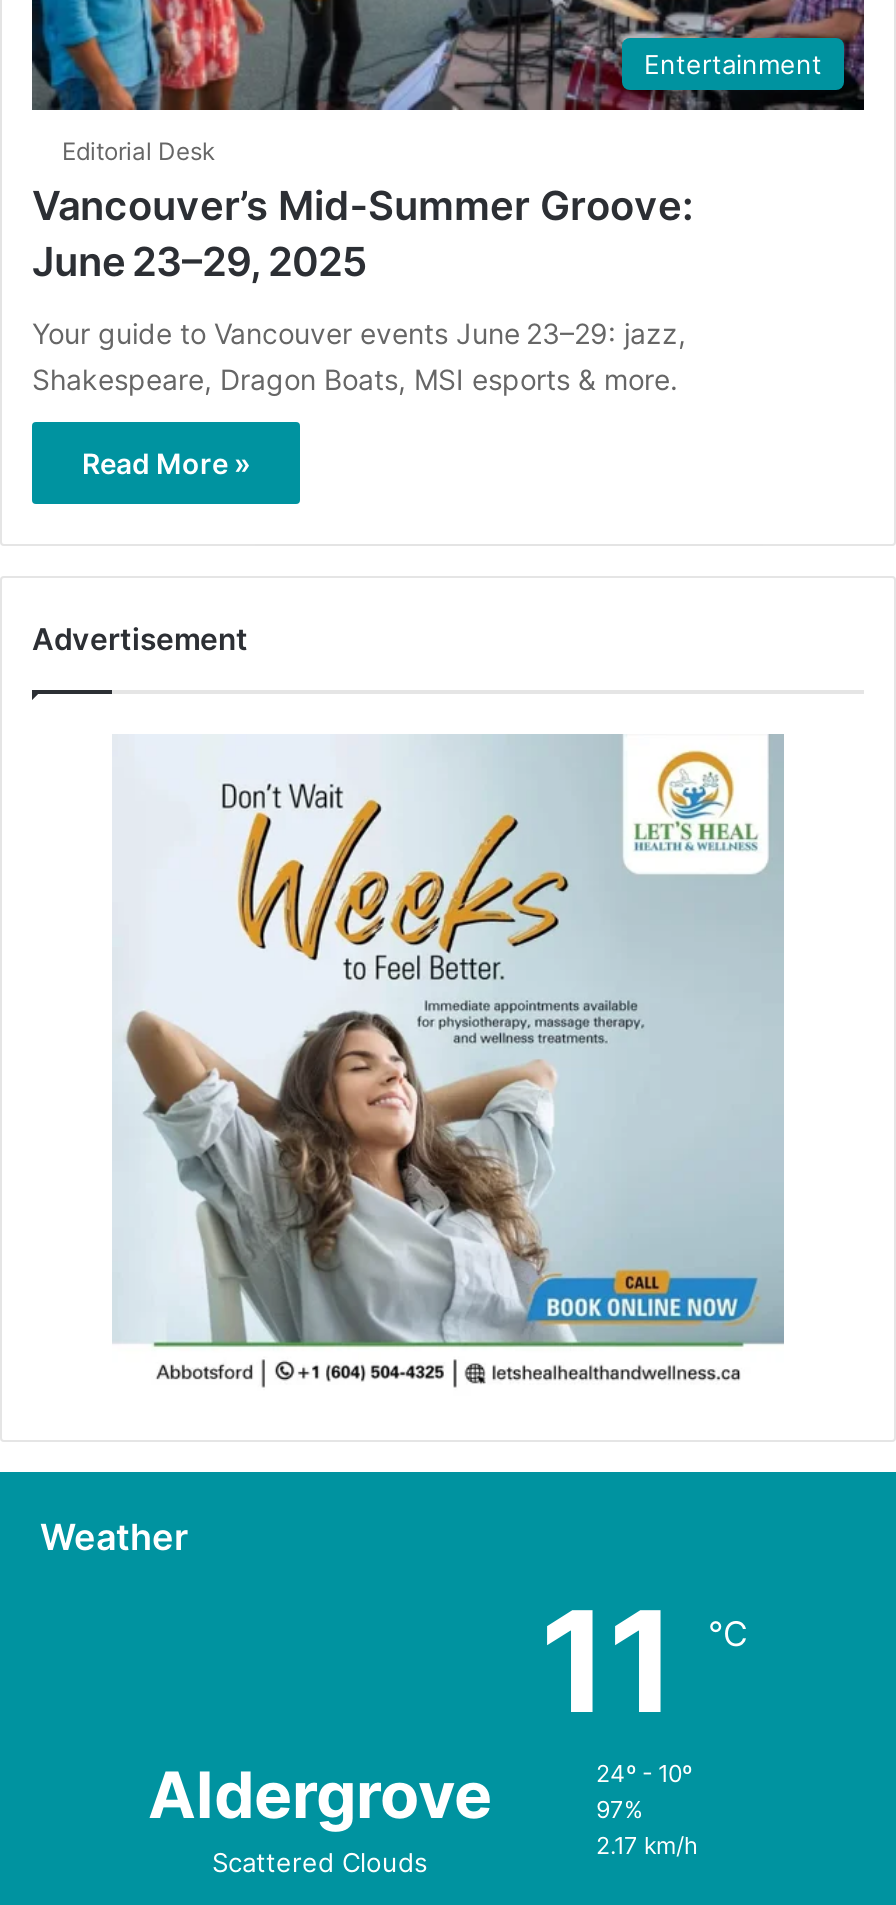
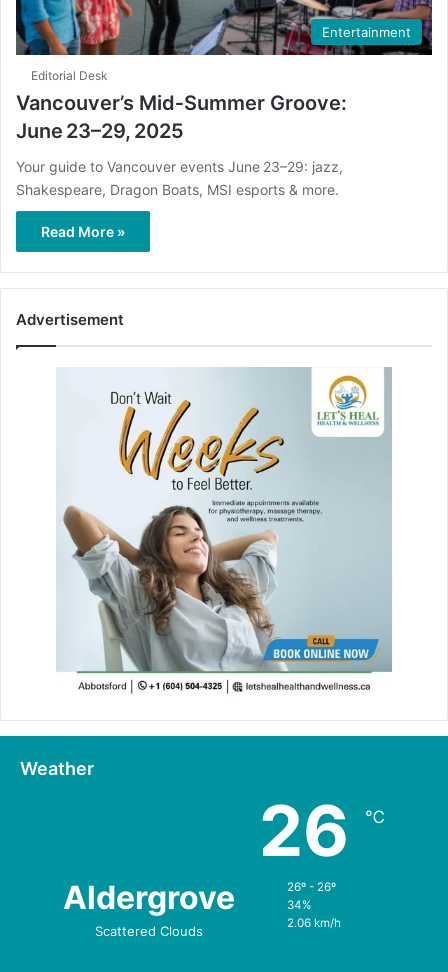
[540,1576,748,1860] 11 ℃ | 24º - 10º | 97% | 2.17 km/h -> [259,788,385,930] 26 ℃ | 26º - 26º | 34% | 2.06 km/h

